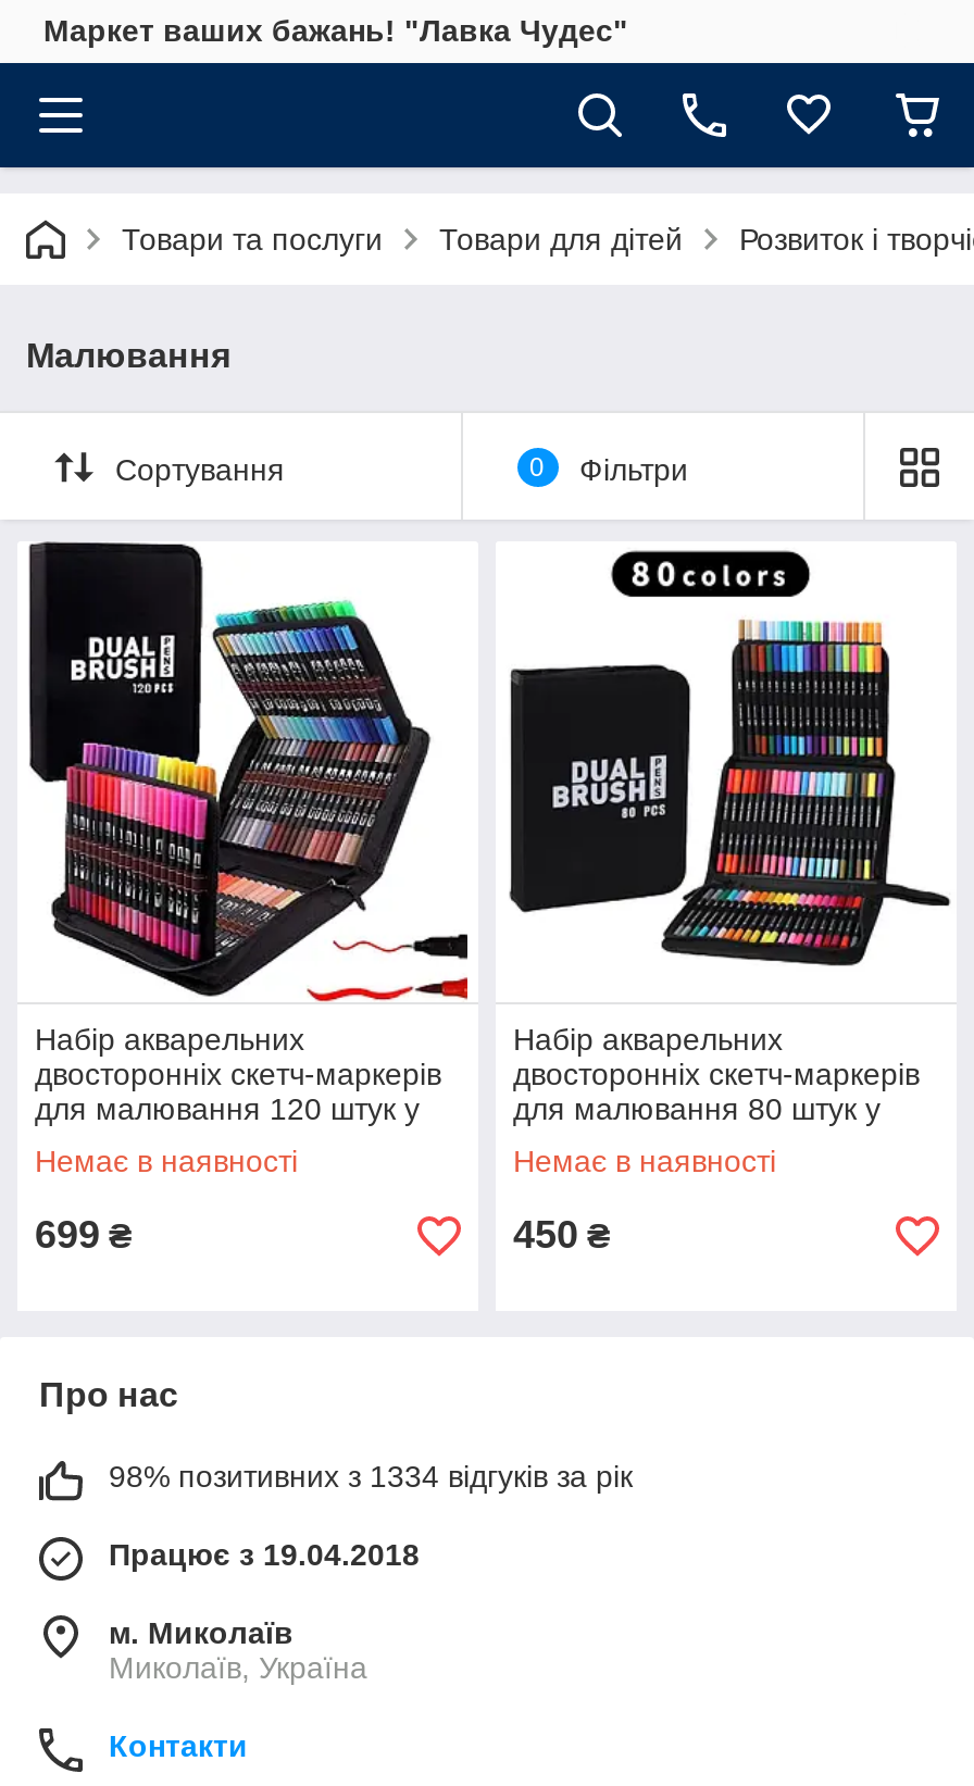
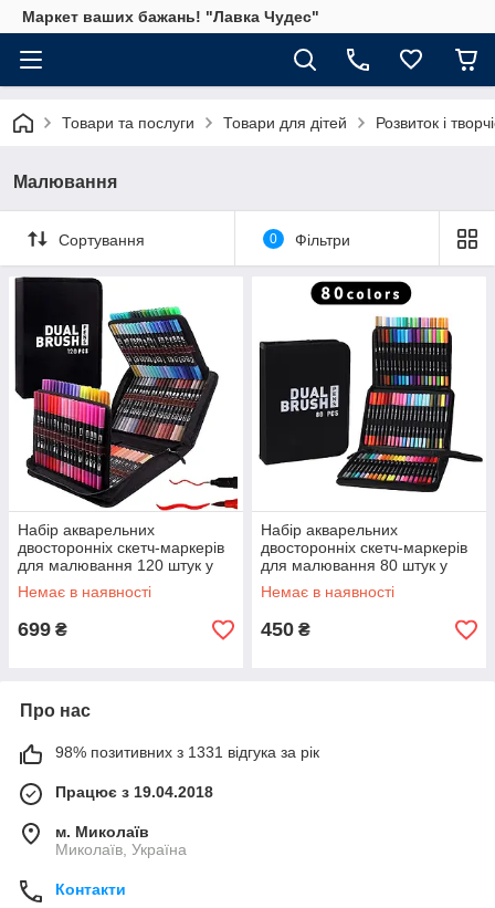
[109,1459,633,1494] 98% позитивних з 1334 відгуків за рік -> [55,743,319,761] 98% позитивних з 1331 відгука за рік

